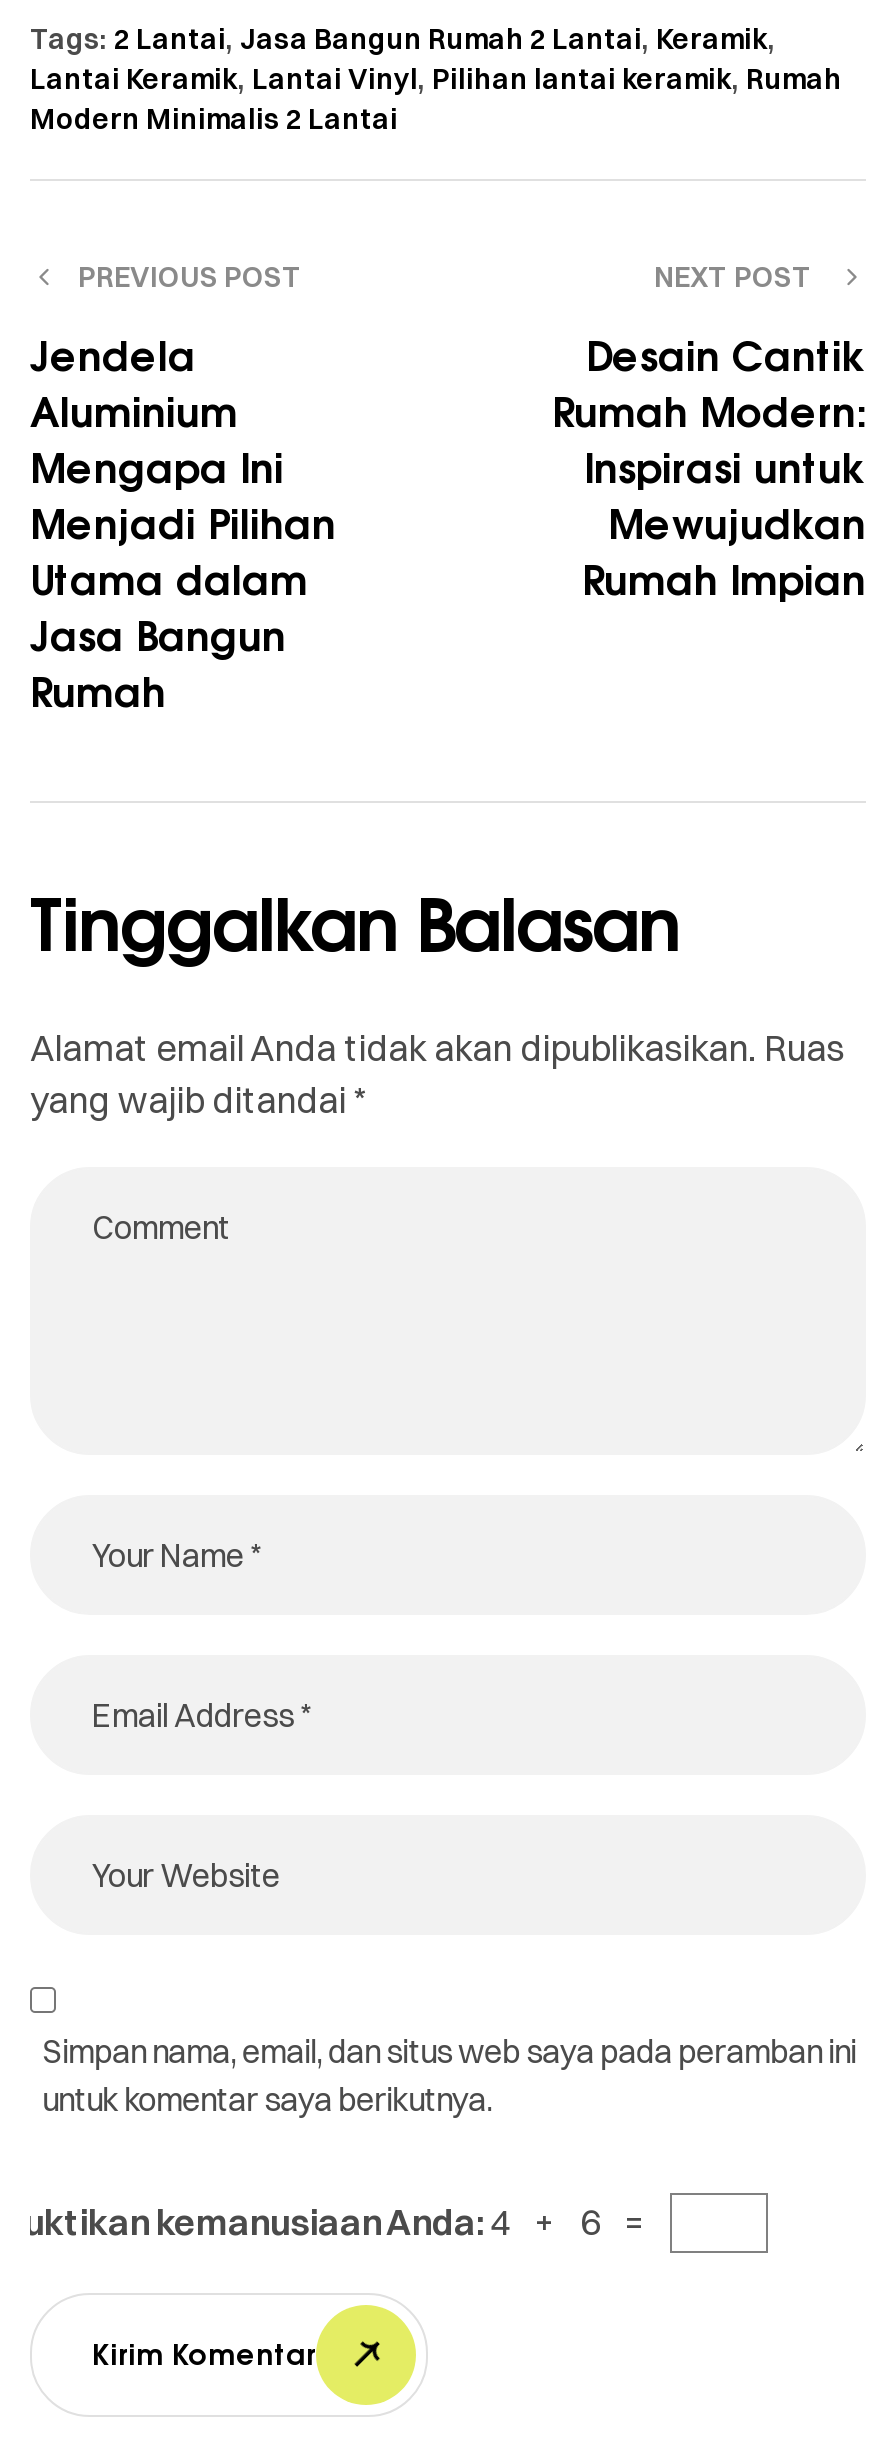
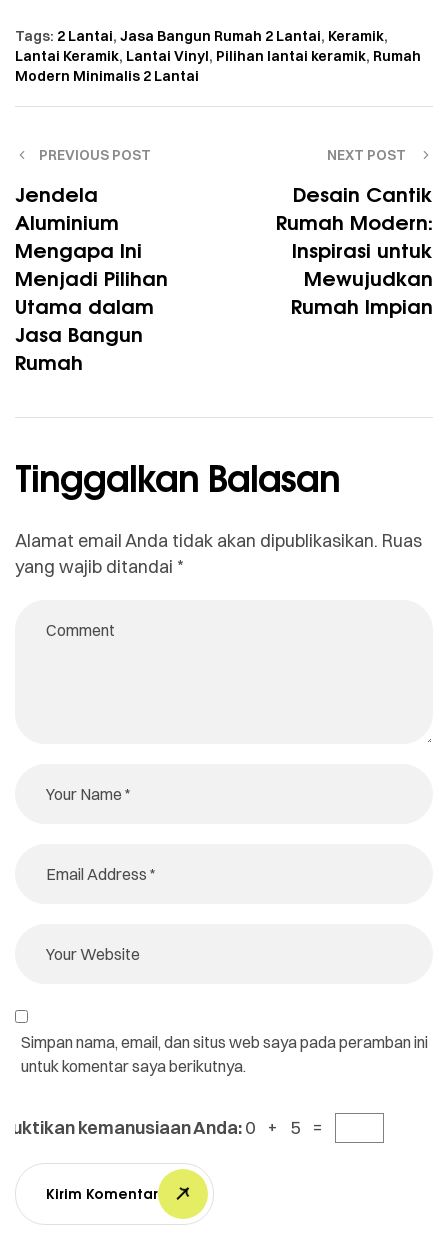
[0,2198,670,2244] Buktikan kemanusiaan Anda: 4 + 6 = -> [0,1116,335,1139] Buktikan kemanusiaan Anda: 0 + 5 =

